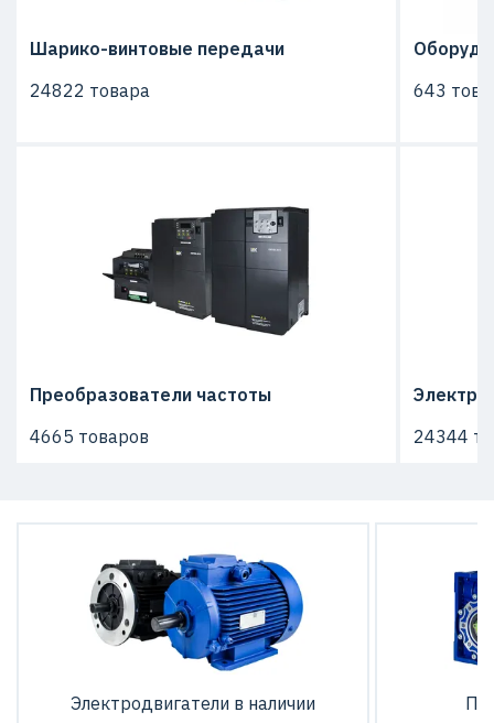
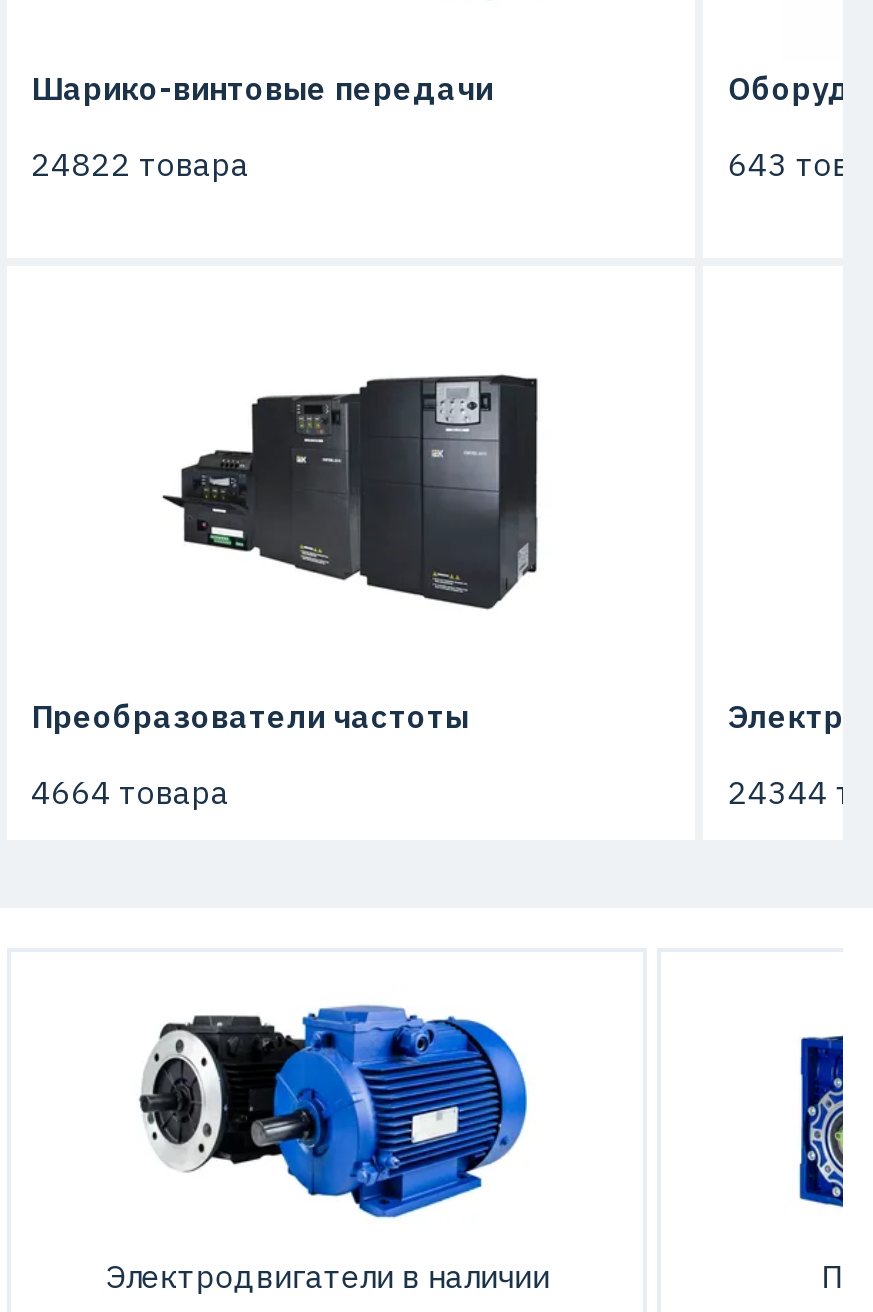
[30,425,149,447] 4665 товаров -> [31,772,229,812] 4664 товара

